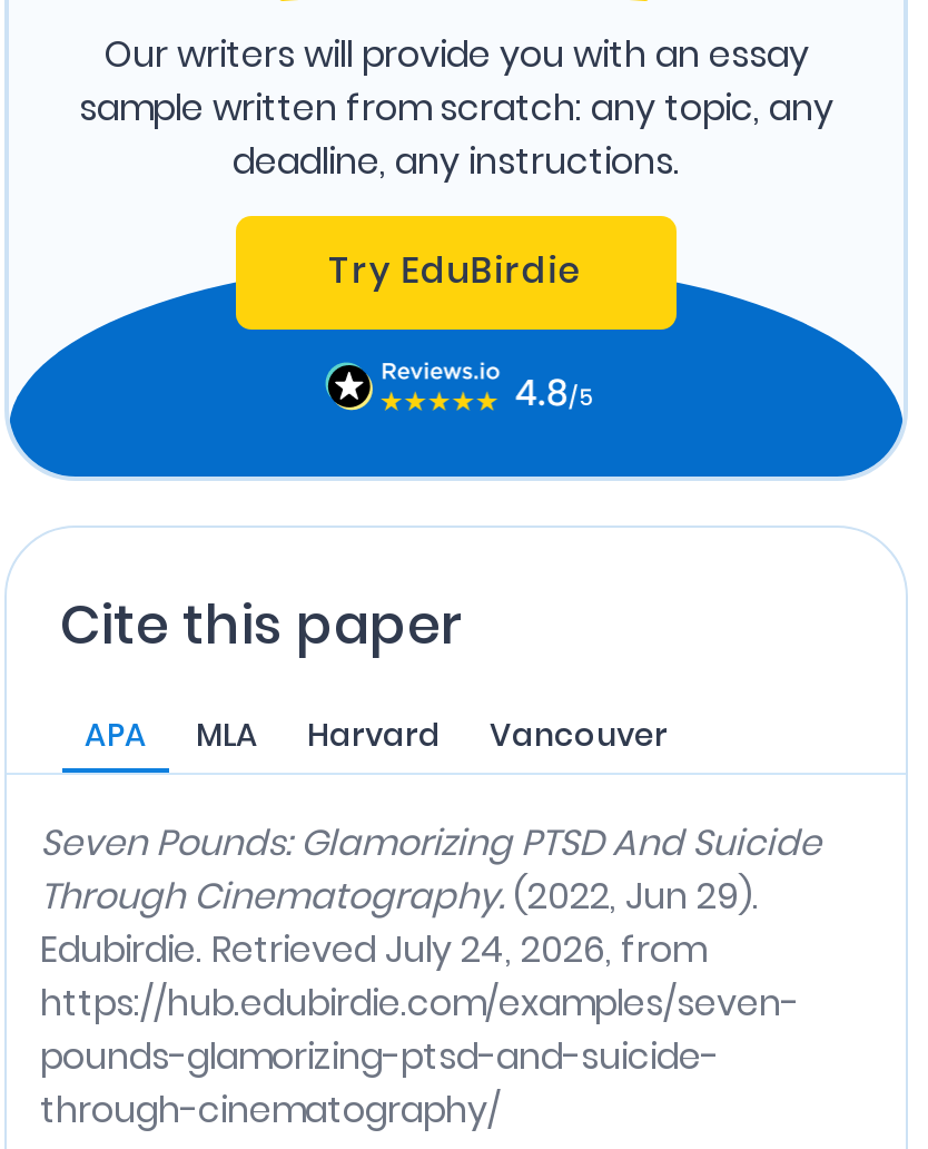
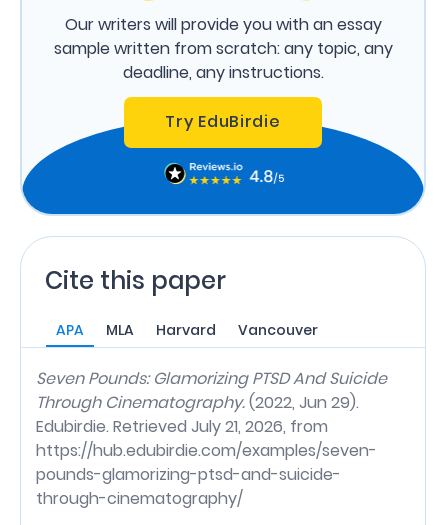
[40,923,705,975] Edubirdie. Retrieved July 24, 2026, from -> [36,415,328,438] Edubirdie. Retrieved July 21, 2026, from

